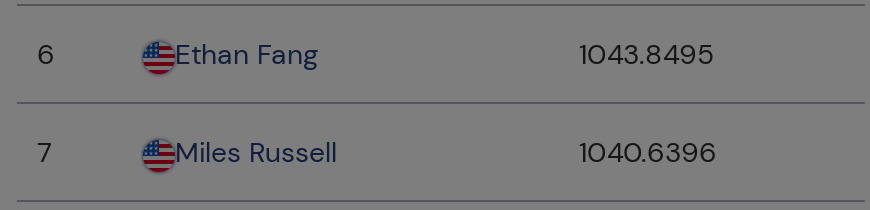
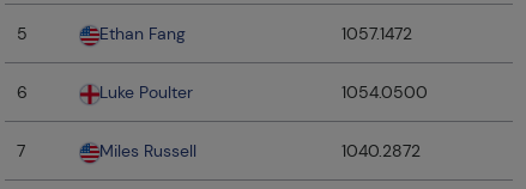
[37,36,55,72] 6 -> [17,23,28,44] 5
[579,36,715,72] 1043.8495 -> [17,23,428,103] 1057.1472 | 6 | Luke Poulter | 1054.0500
[579,134,717,170] 1040.6396 -> [341,140,421,161] 1040.2872

